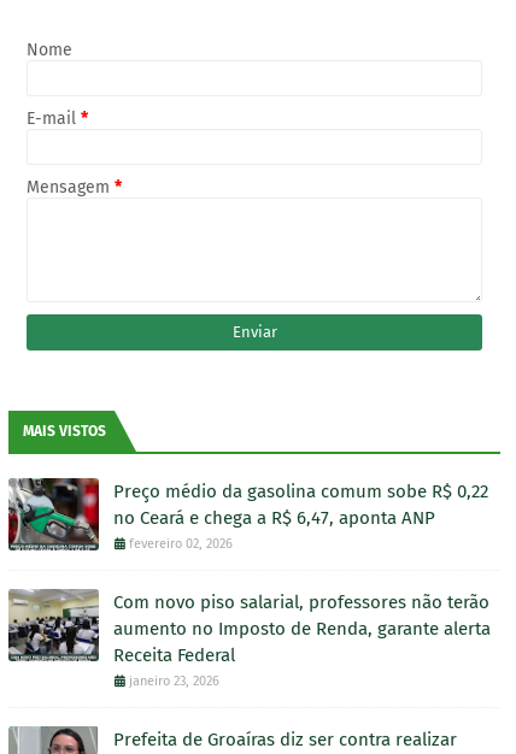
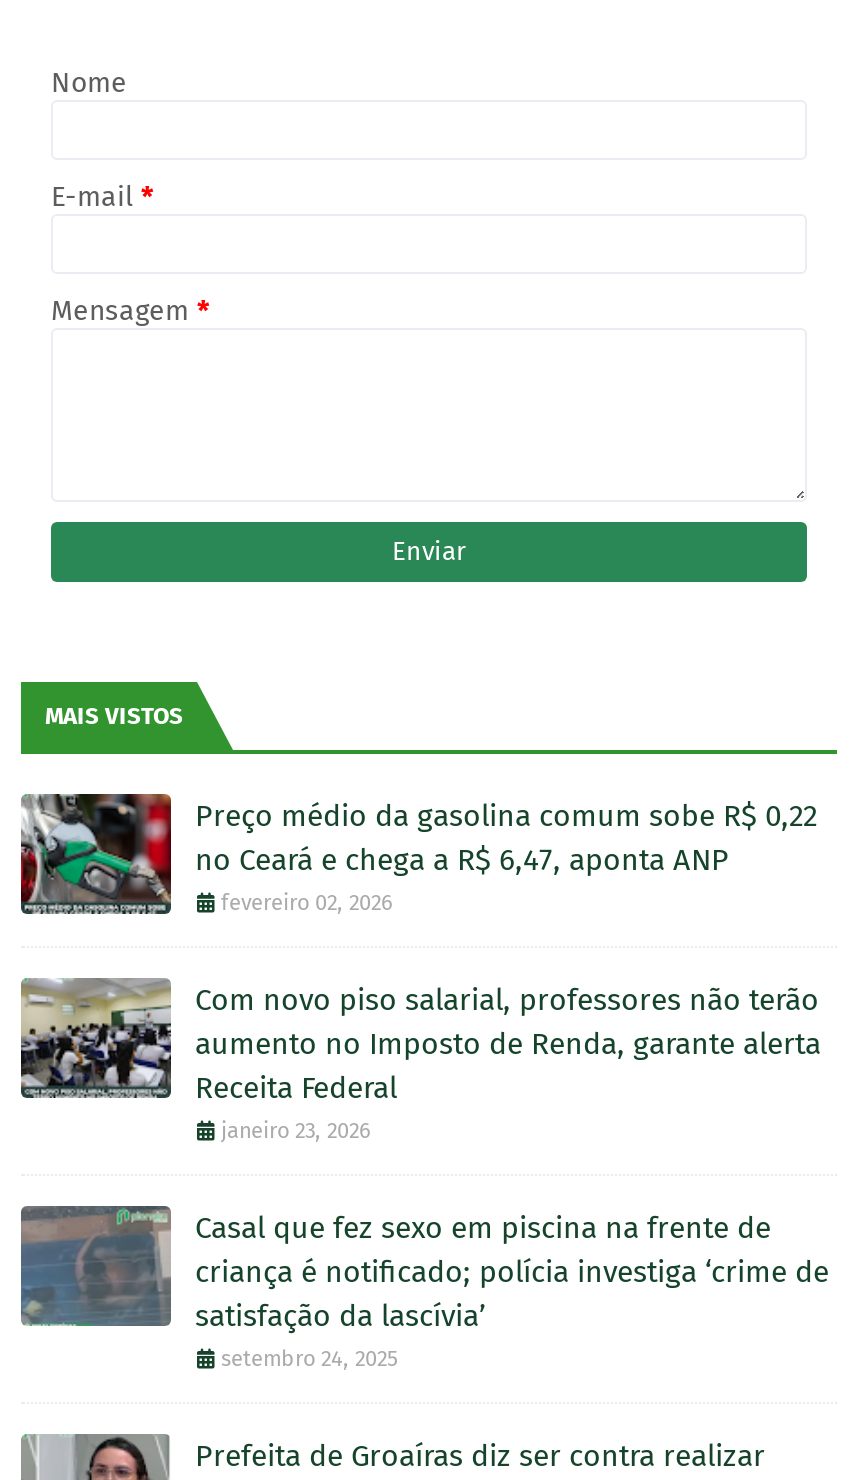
none -> [21,1206,829,1372] [image] | Casal que fez sexo em piscina na frente de | criança é notificado; polícia investiga ‘crime de | satisfação da lascívia’ | setembro 24, 2025

